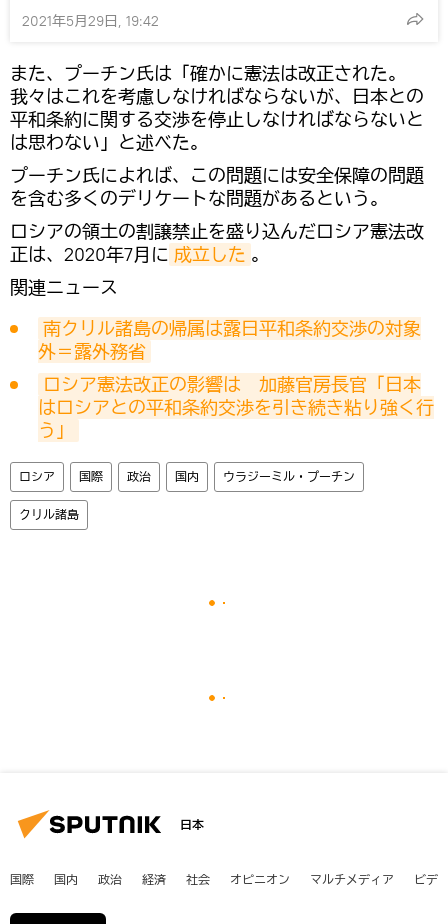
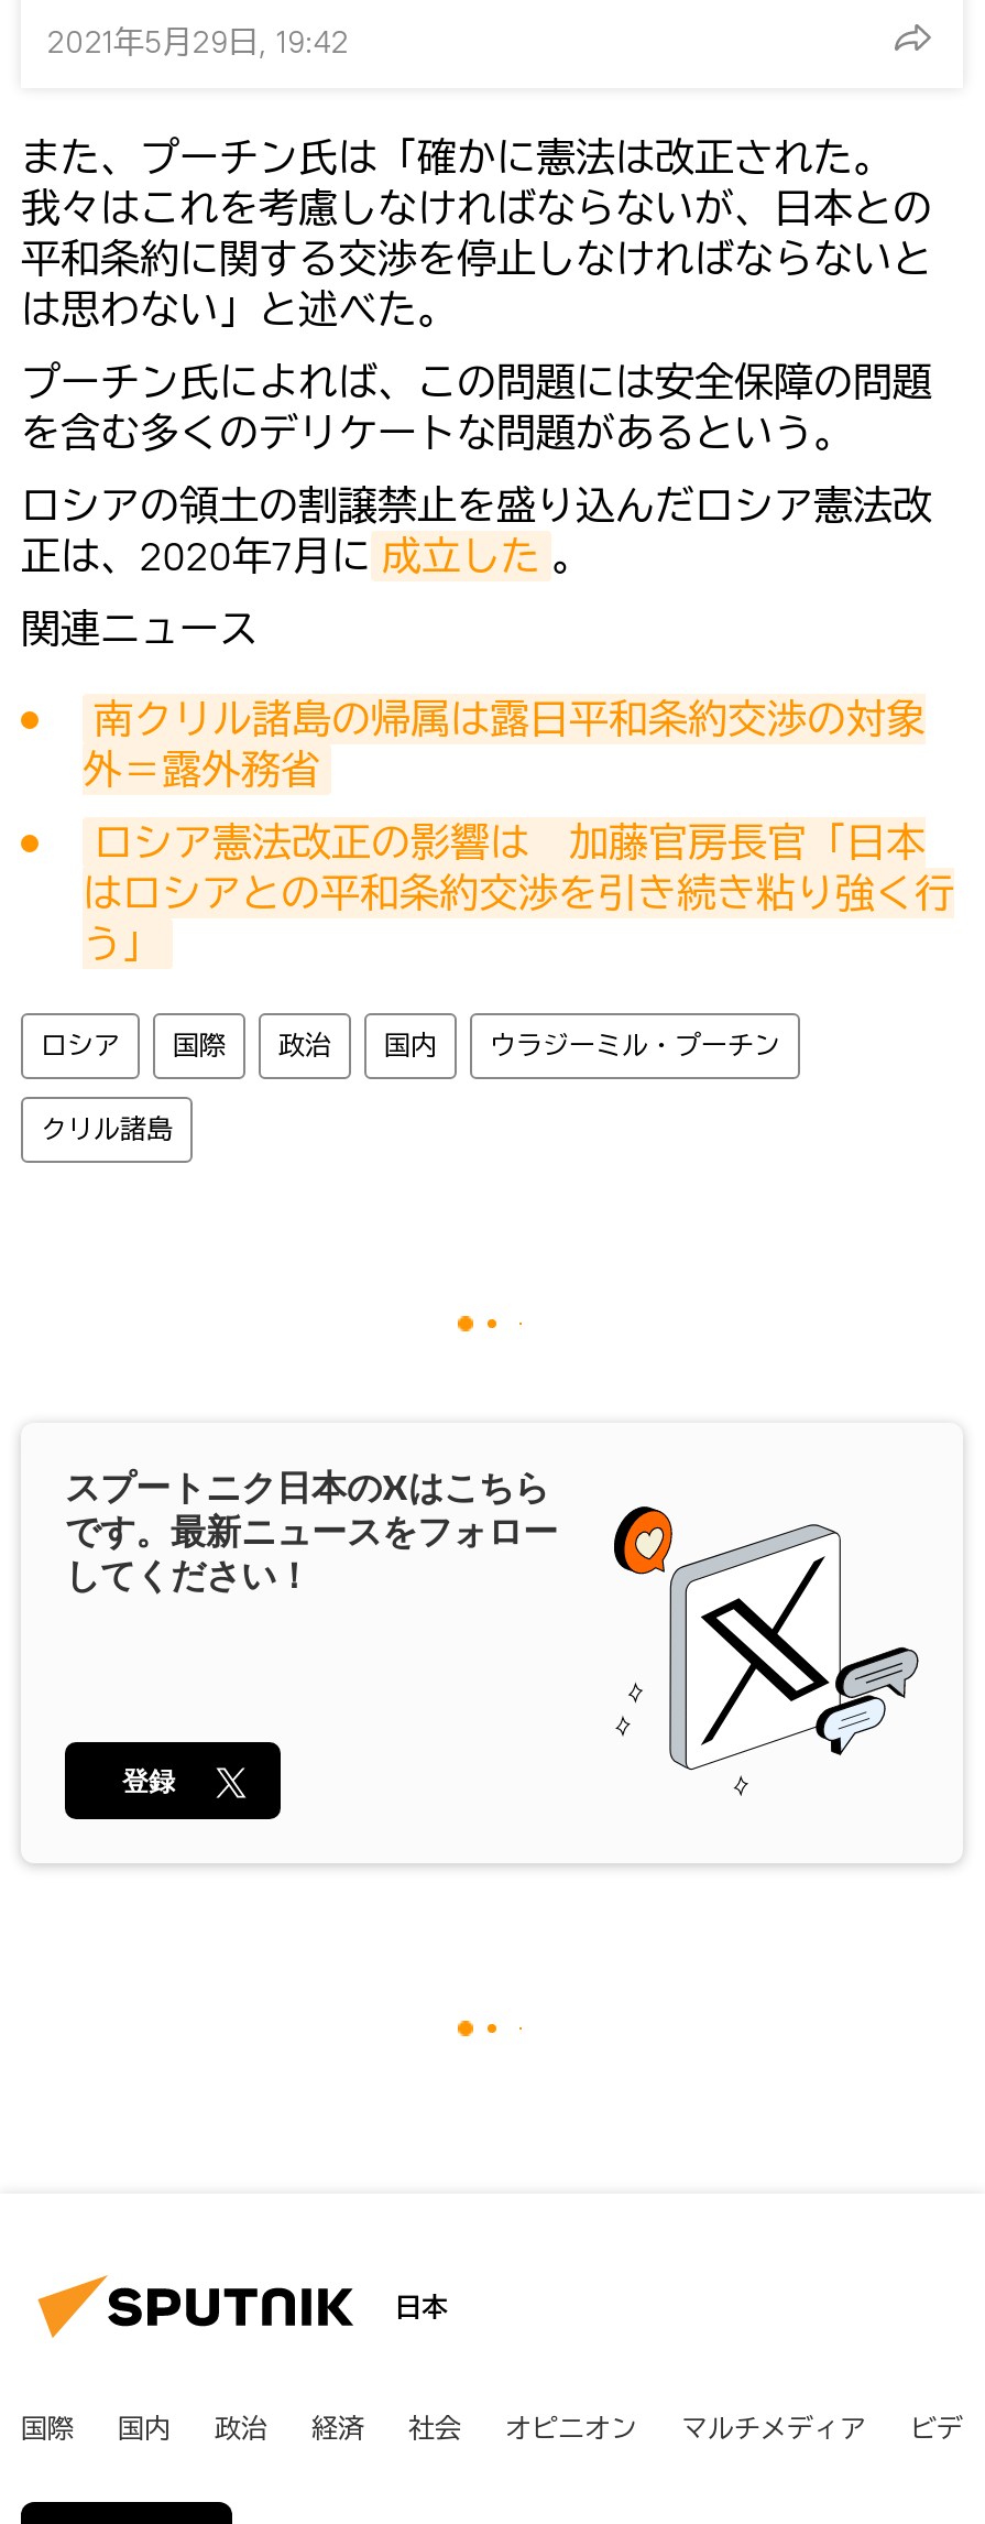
none -> [65,1460,921,1797] [image] | スプートニク日本のXはこちら | です。最新ニュースをフォロー | してください！
none -> [122,1760,175,1802] 登録

